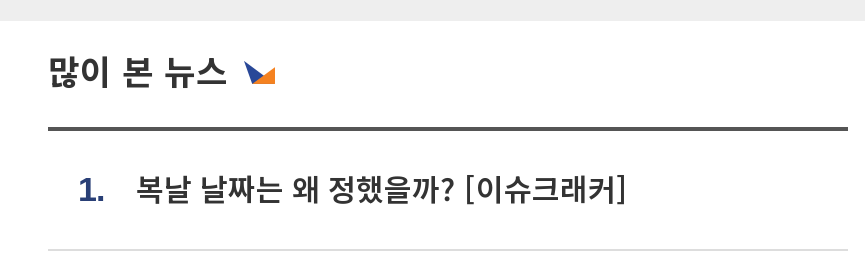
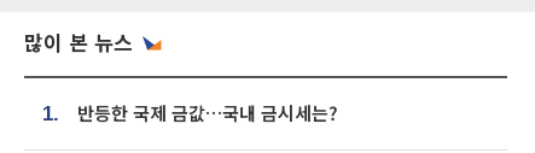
[136,166,628,208] 복날 날짜는 왜 정했을까? [이슈크래커] -> [77,100,338,125] 반등한 국제 금값…국내 금시세는?

